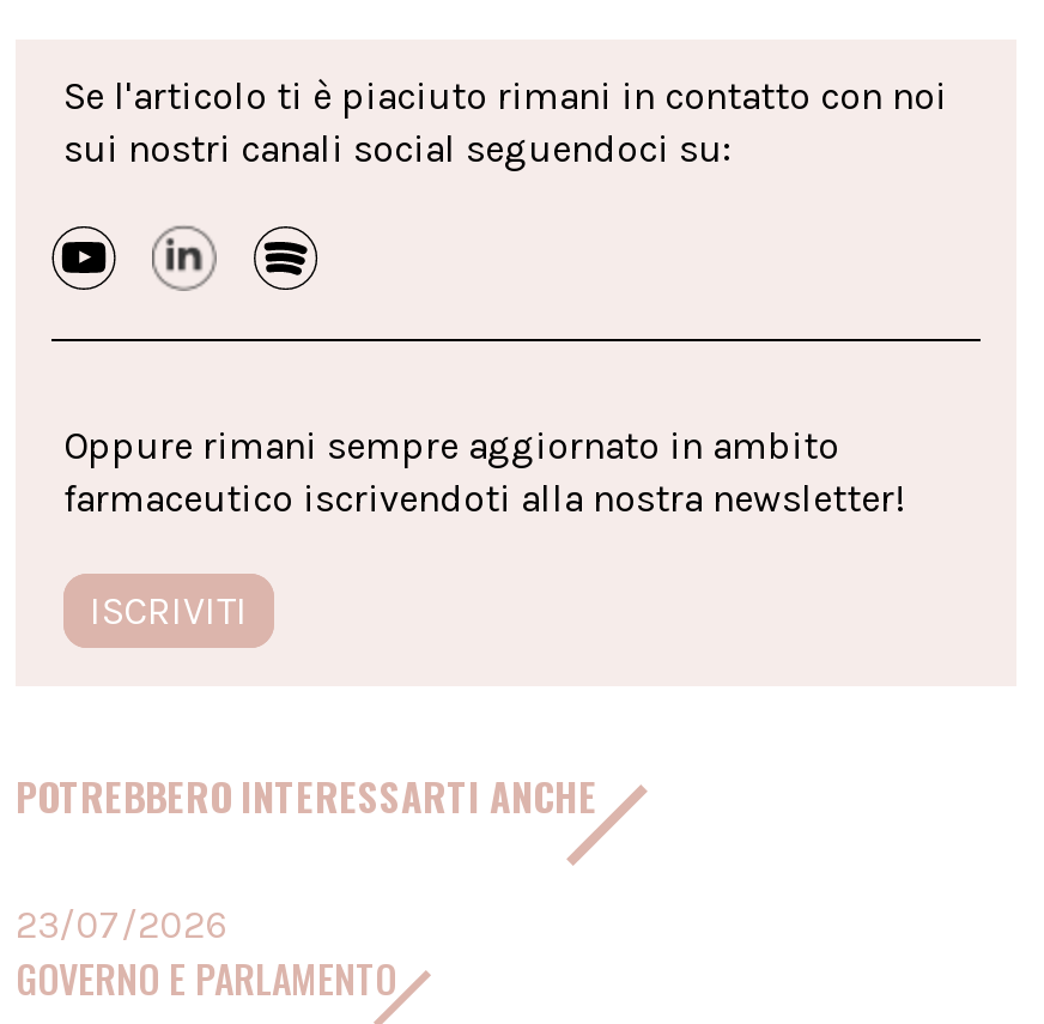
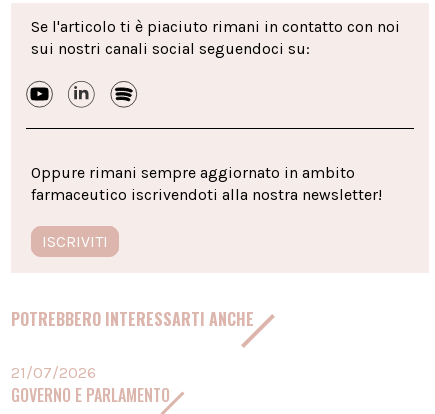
[16,903,226,949] 23/07/2026 -> [11,363,96,382] 21/07/2026

